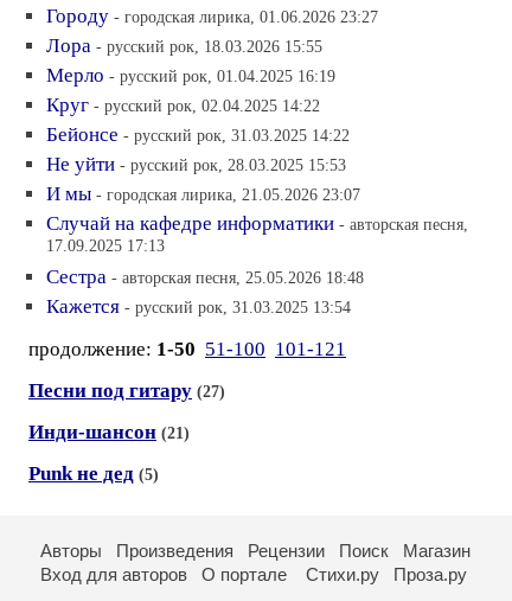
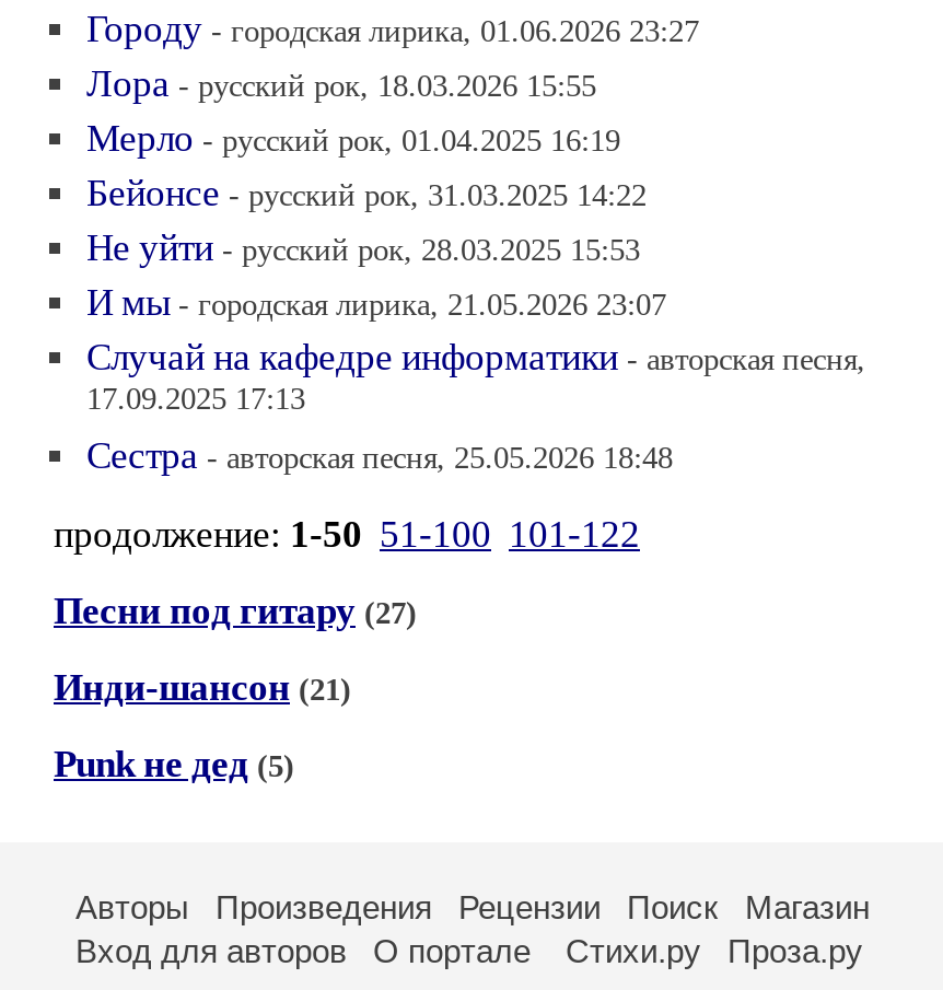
[46,94,320,116] Круг - русский рок, 02.04.2025 14:22 -> none
[28,295,351,360] Кажется - русский рок, 31.03.2025 13:54 | продолжение: 1-50 51-100 101-121 -> [54,514,640,556] продолжение: 1-50 51-100 101-122

